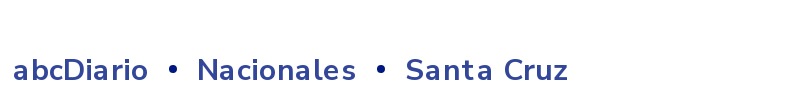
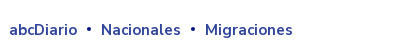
[405,49,569,89] Santa Cruz -> [205,19,293,39] Migraciones

